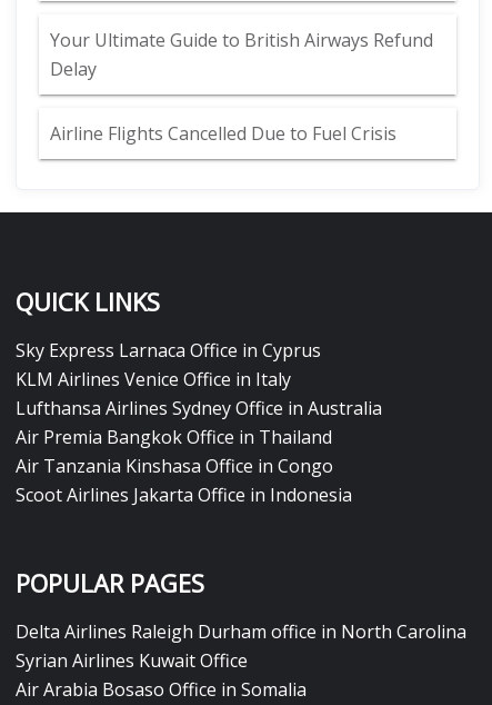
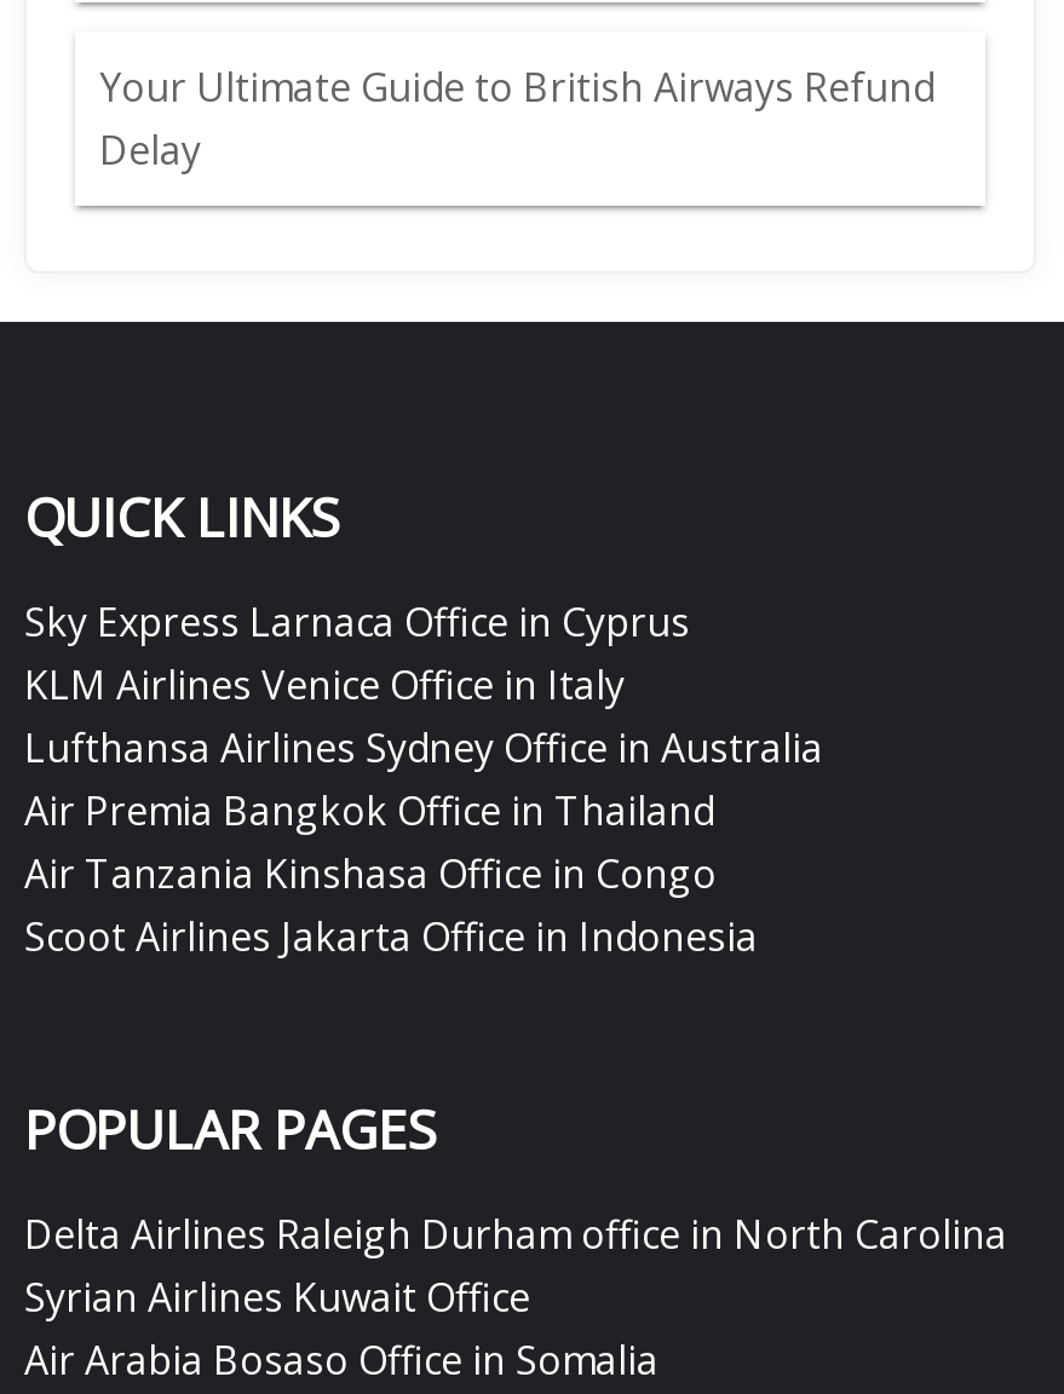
[50,121,396,146] Airline Flights Cancelled Due to Fuel Crisis -> none

